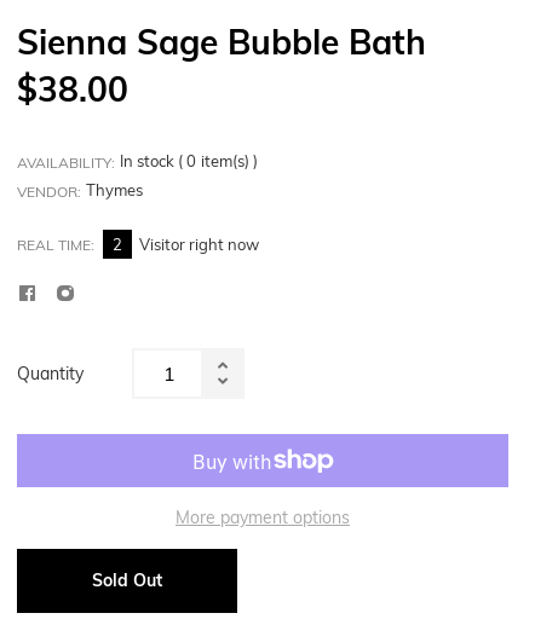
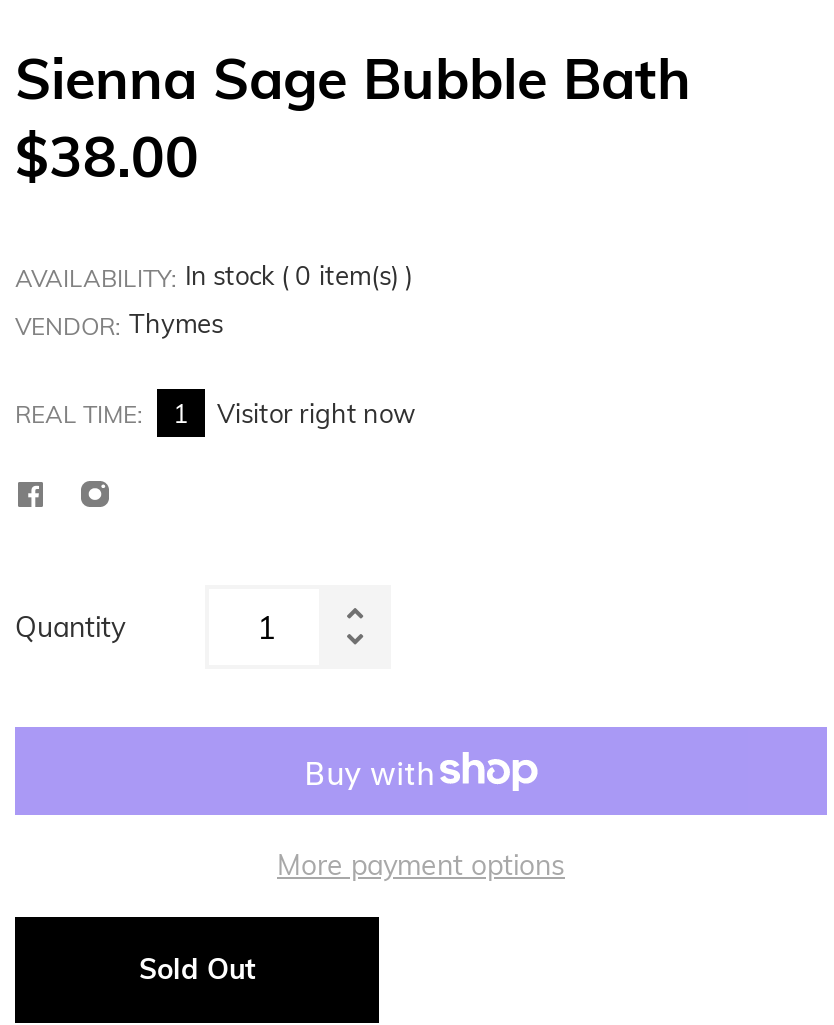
[17,235,259,254] REAL TIME: 2 Visitor right now -> [15,397,415,429] REAL TIME: 1 Visitor right now

